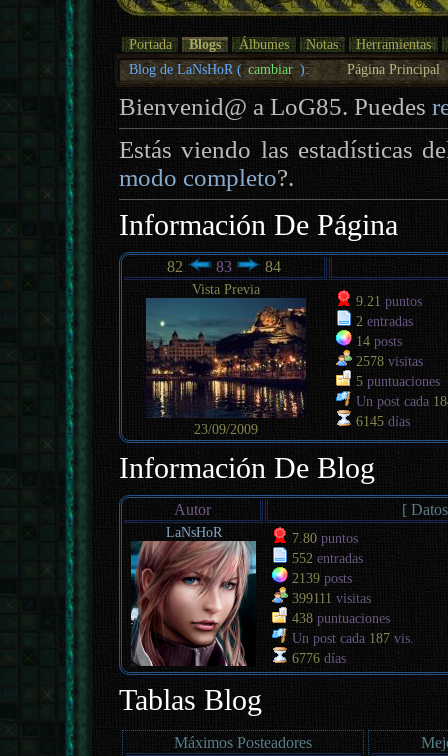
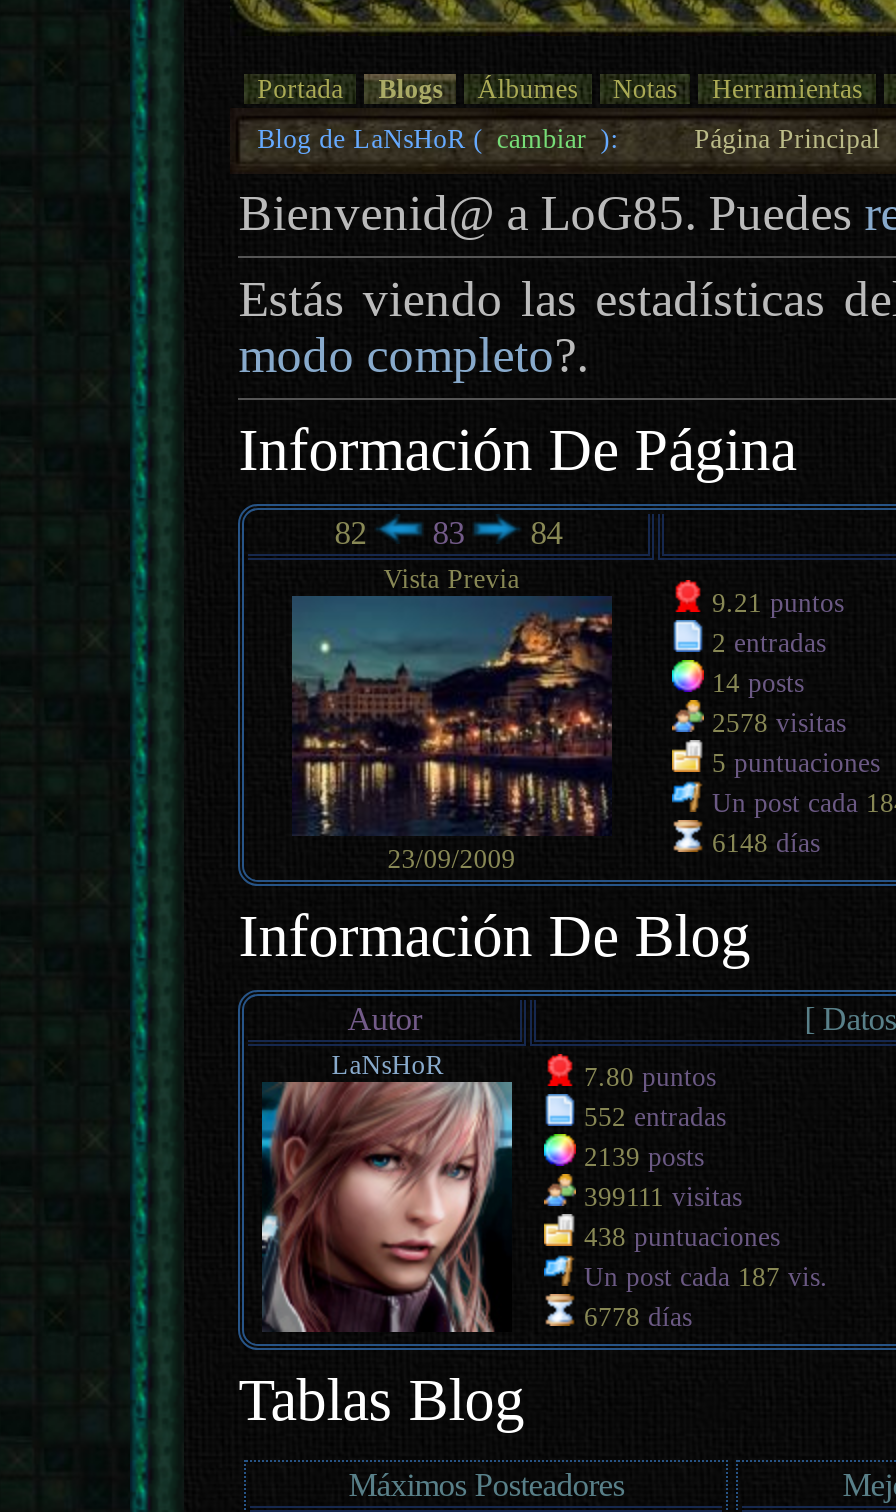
[356,414,410,429] 6145 días -> [712,828,820,858] 6148 días
[292,651,346,666] 6776 días -> [584,1302,692,1332] 6778 días

